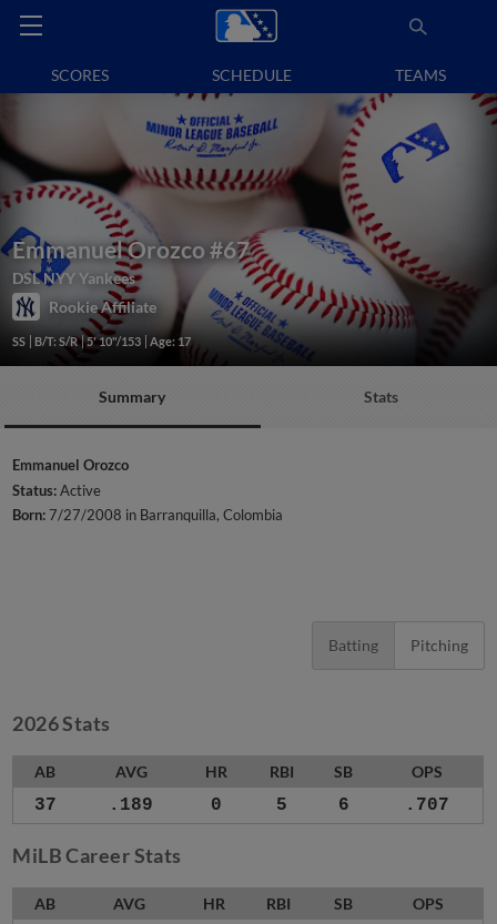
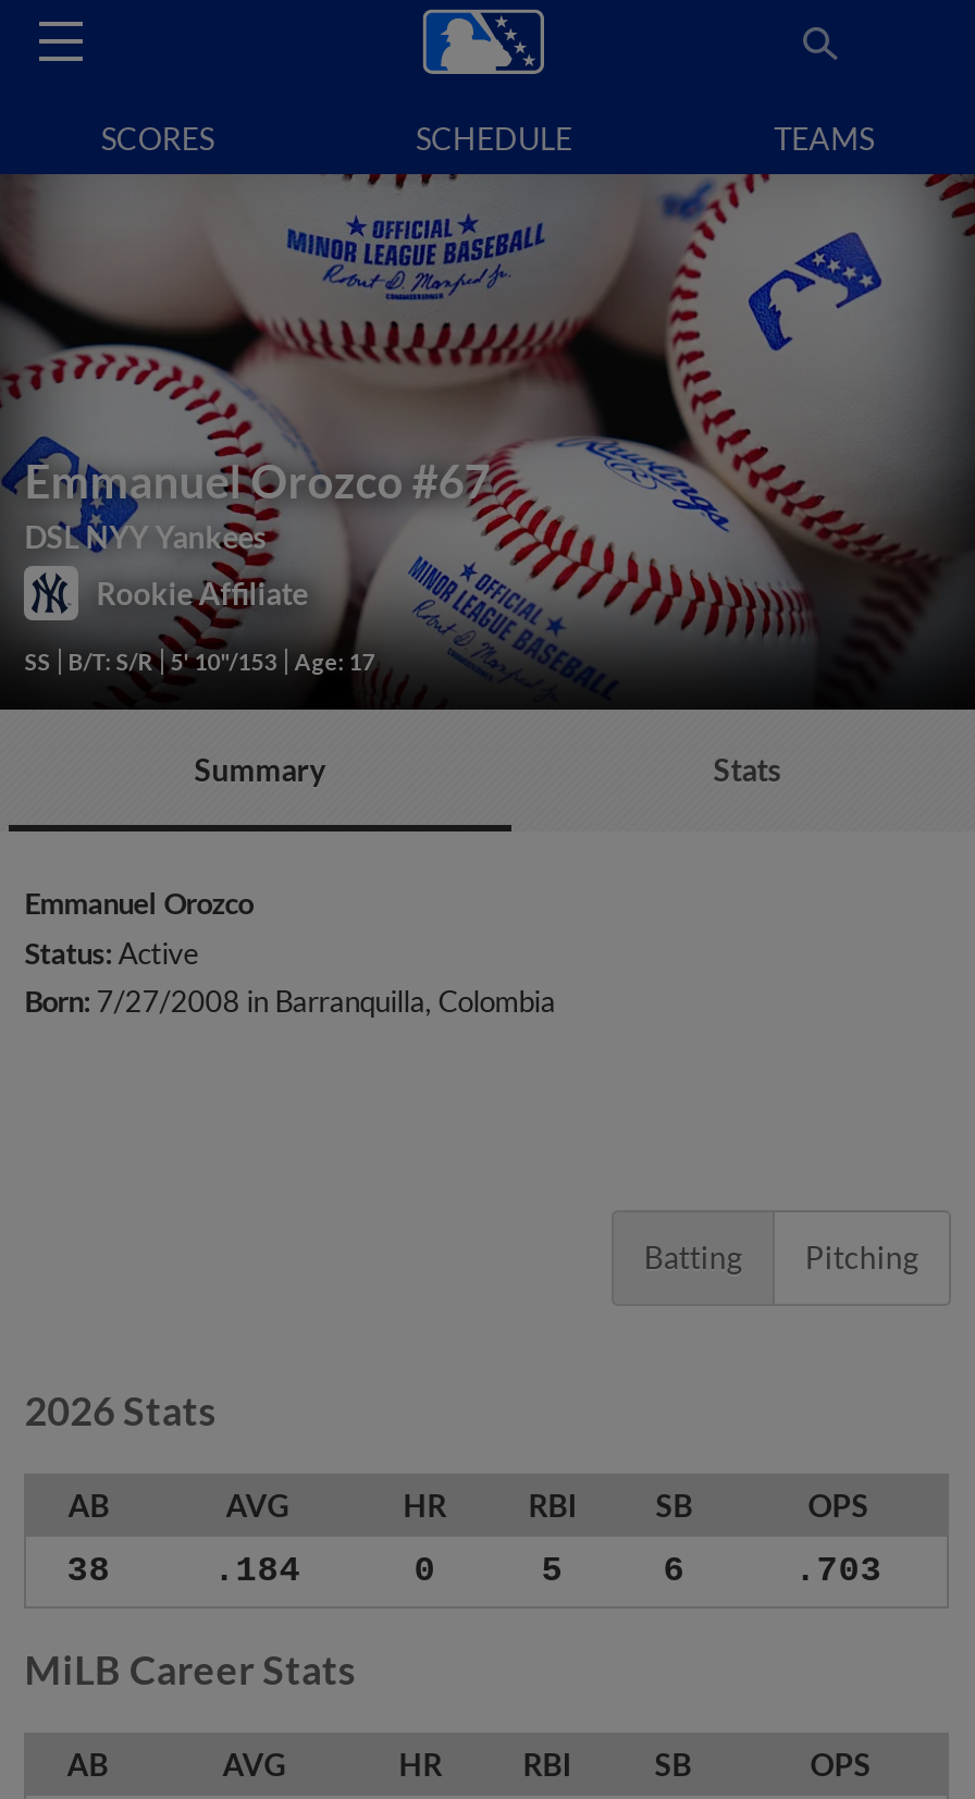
[34,796,56,816] 37 -> [67,1553,110,1592] 38
[109,796,153,816] .189 -> [214,1553,301,1592] .184
[405,796,450,816] .707 -> [795,1553,882,1592] .703

